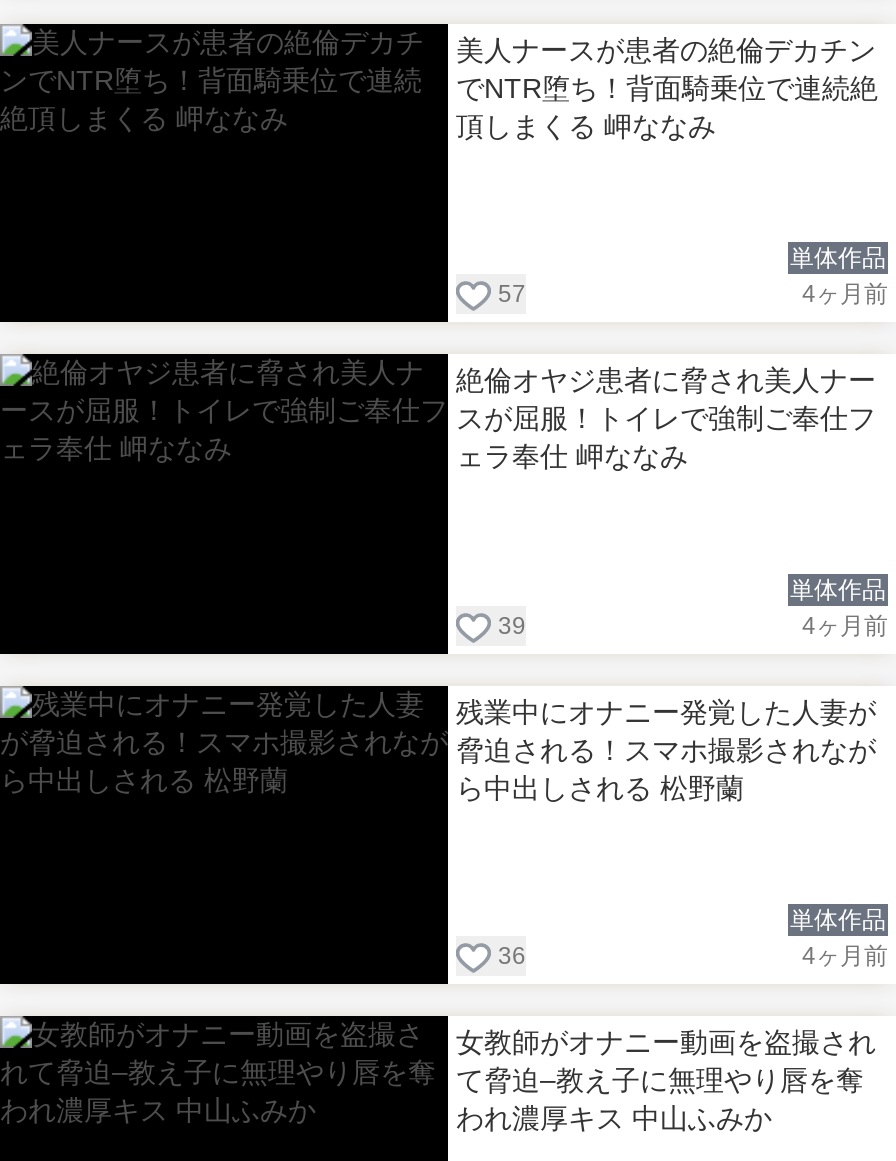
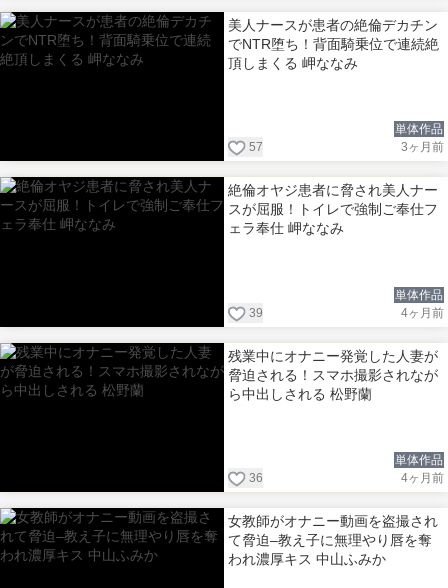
[802,280,888,308] 4ヶ月前 -> [401,140,444,154] 3ヶ月前

